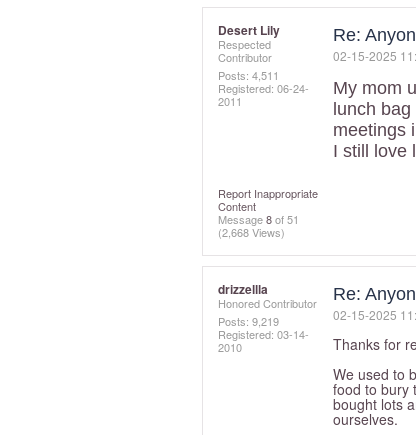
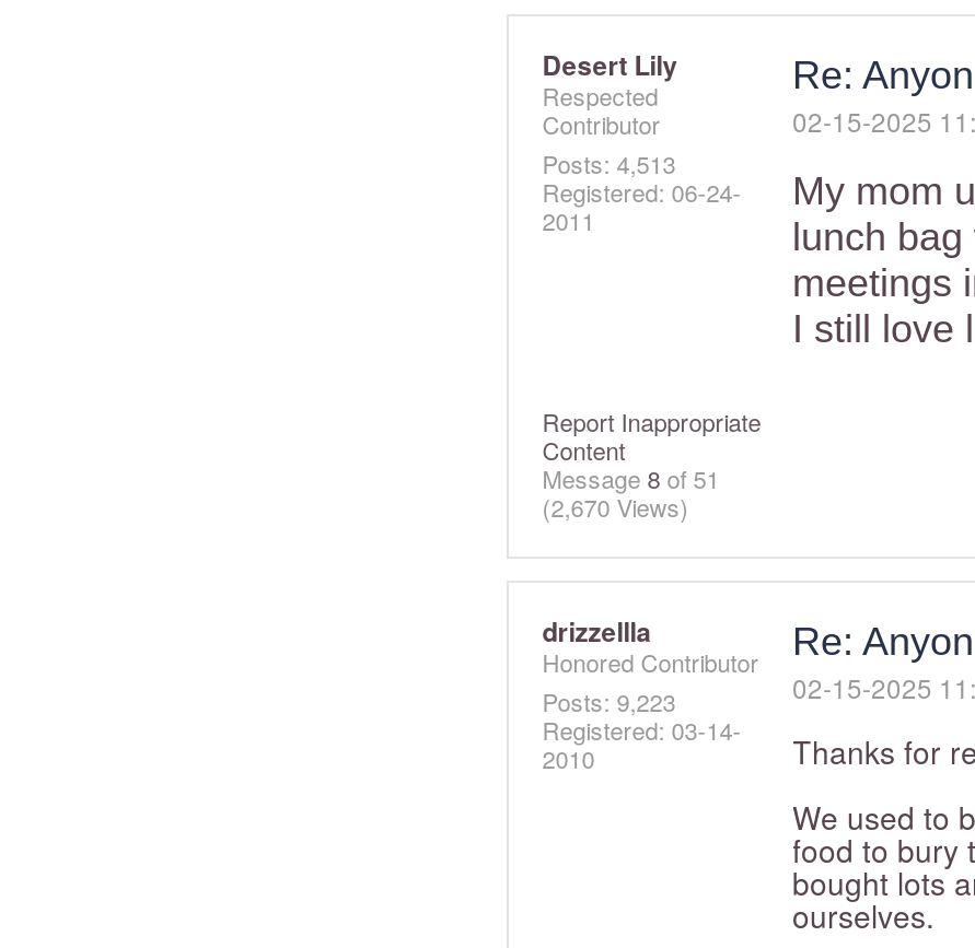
[218,67,279,83] Posts: 4,511 -> [542,145,676,180] Posts: 4,513
[218,224,285,240] (2,668 Views) -> [542,488,689,523] (2,670 Views)
[218,313,279,329] Posts: 9,219 -> [542,683,676,718] Posts: 9,223

